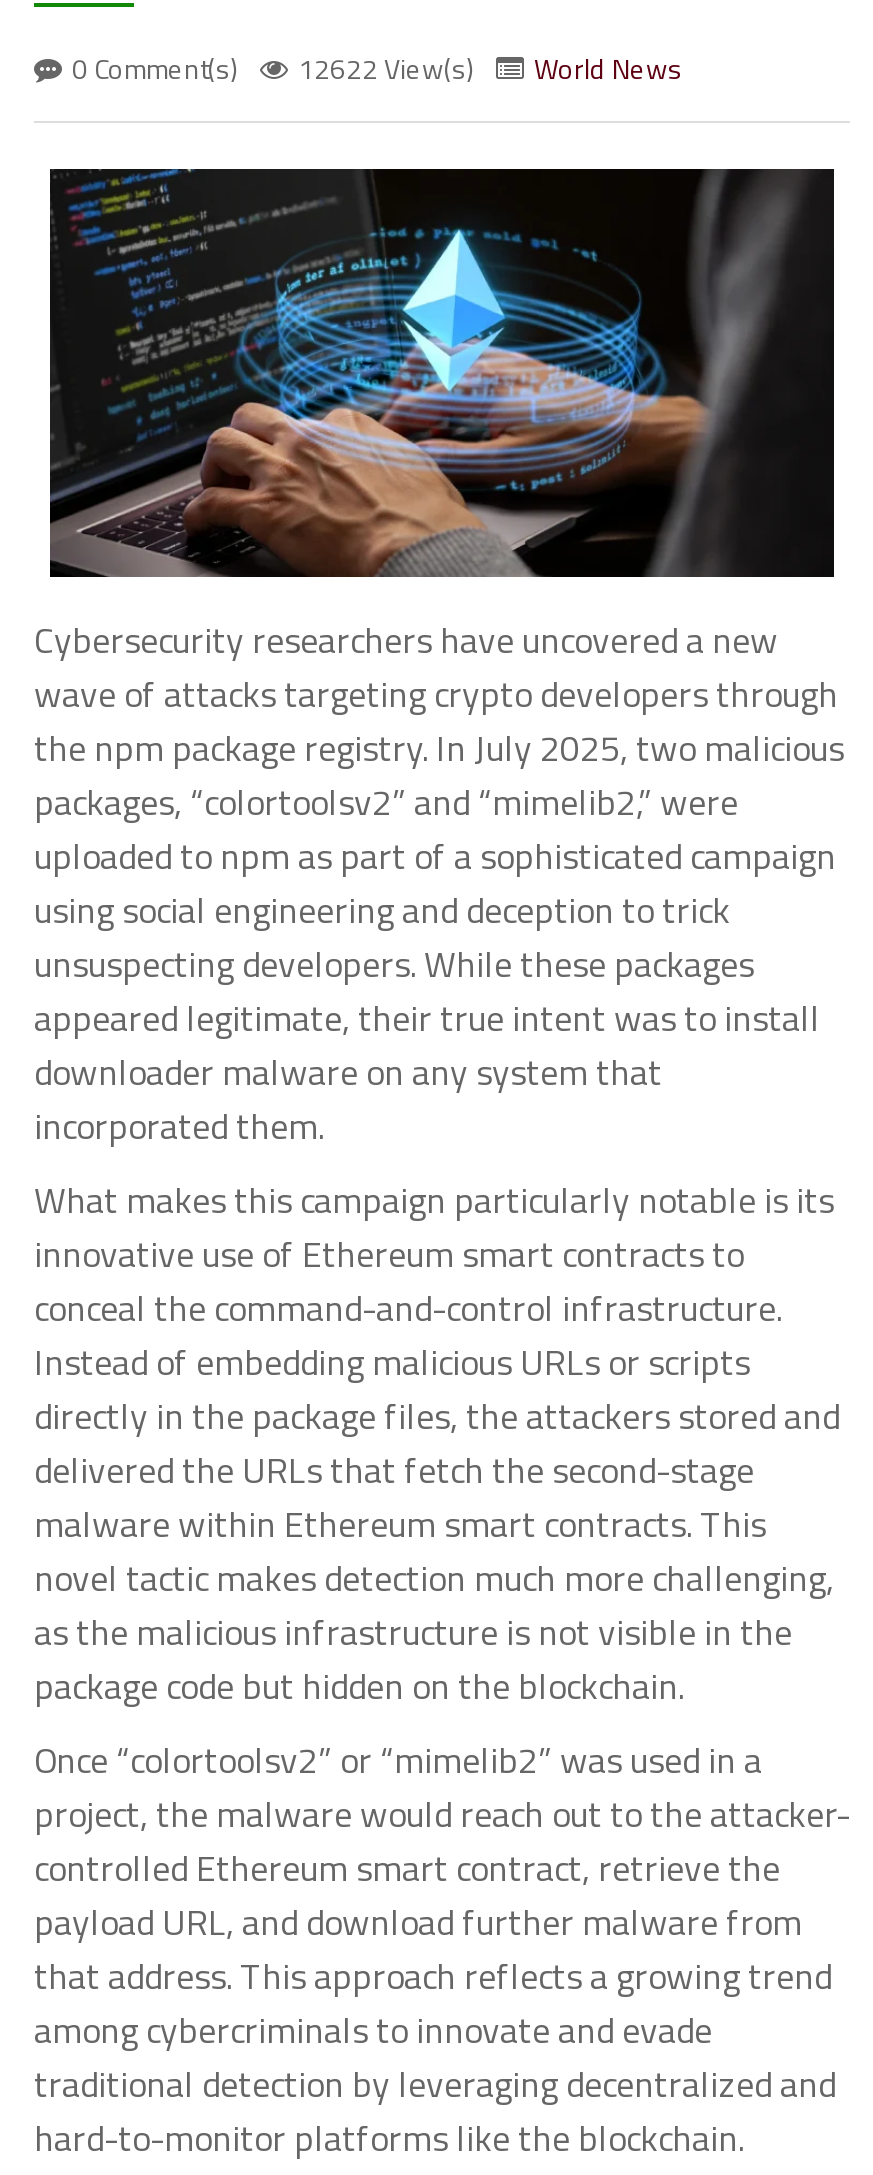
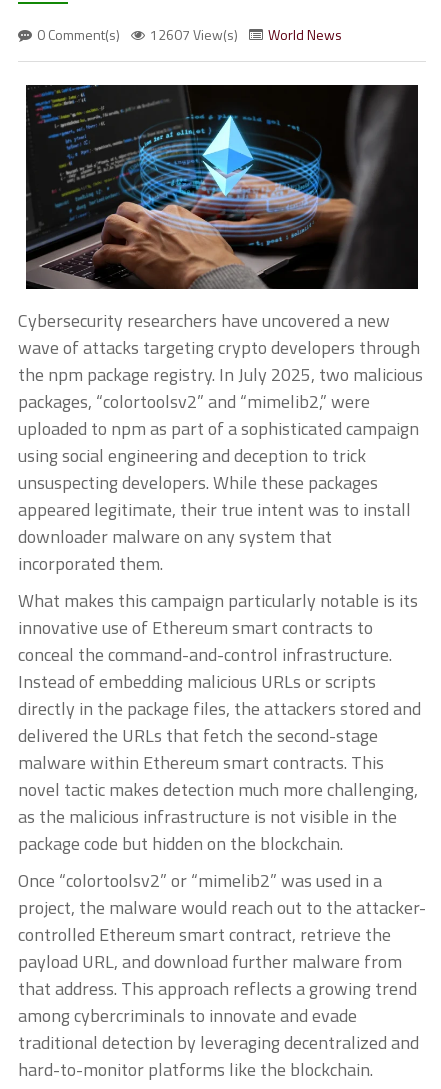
[72,47,682,89] 0 Comment(s) 12622 View(s) World News -> [37,24,342,45] 0 Comment(s) 12607 View(s) World News

